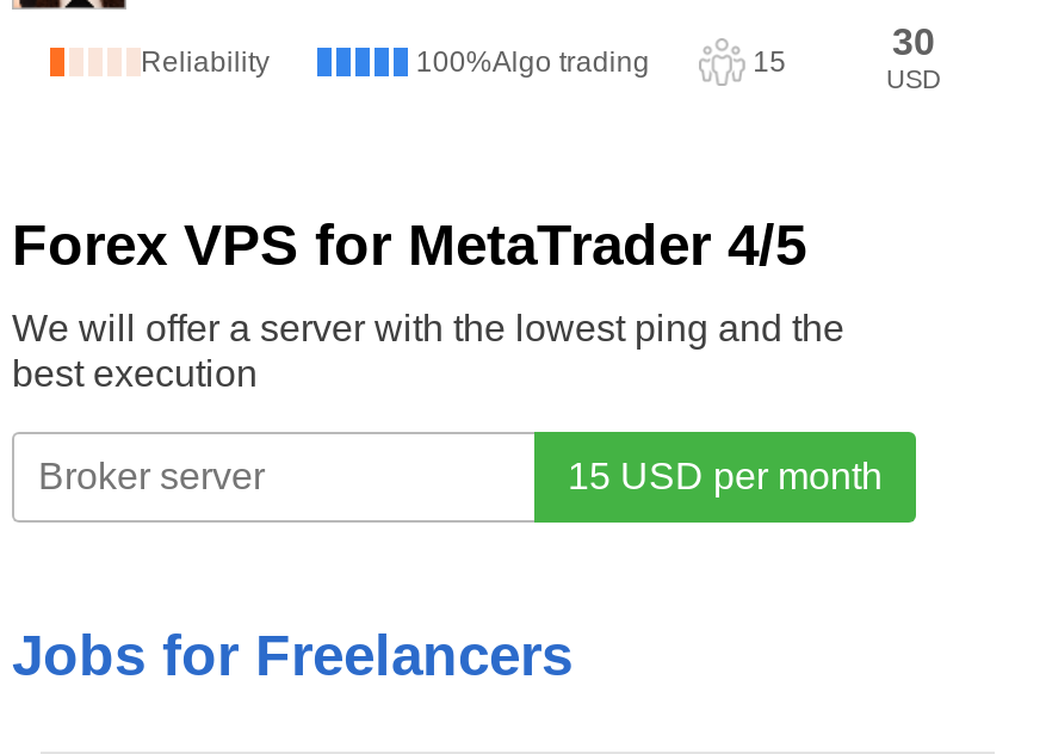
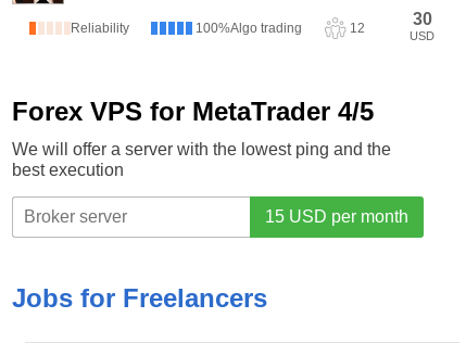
[753,46,786,79] 15 -> [349,21,365,36] 12

